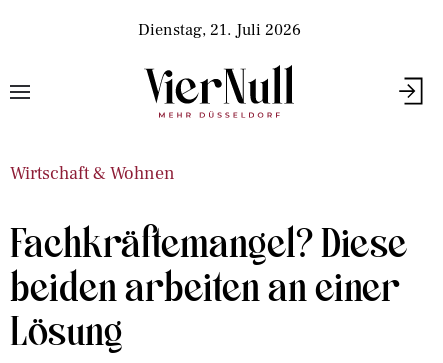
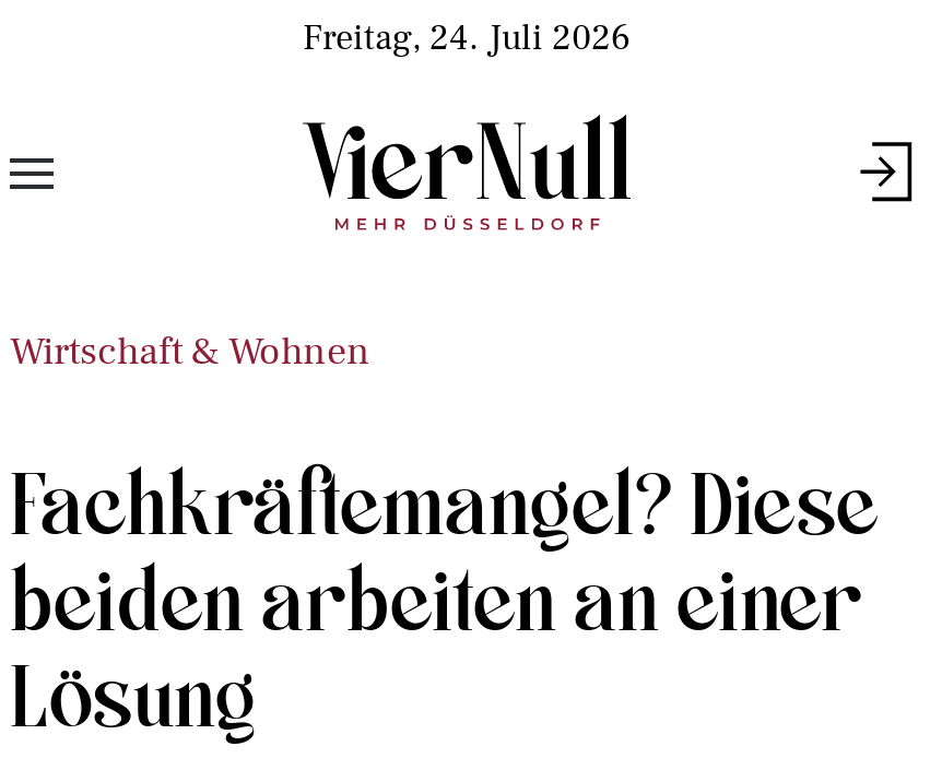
[137,19,300,40] Dienstag, 21. Juli 2026 -> [303,14,631,60] Freitag, 24. Juli 2026

